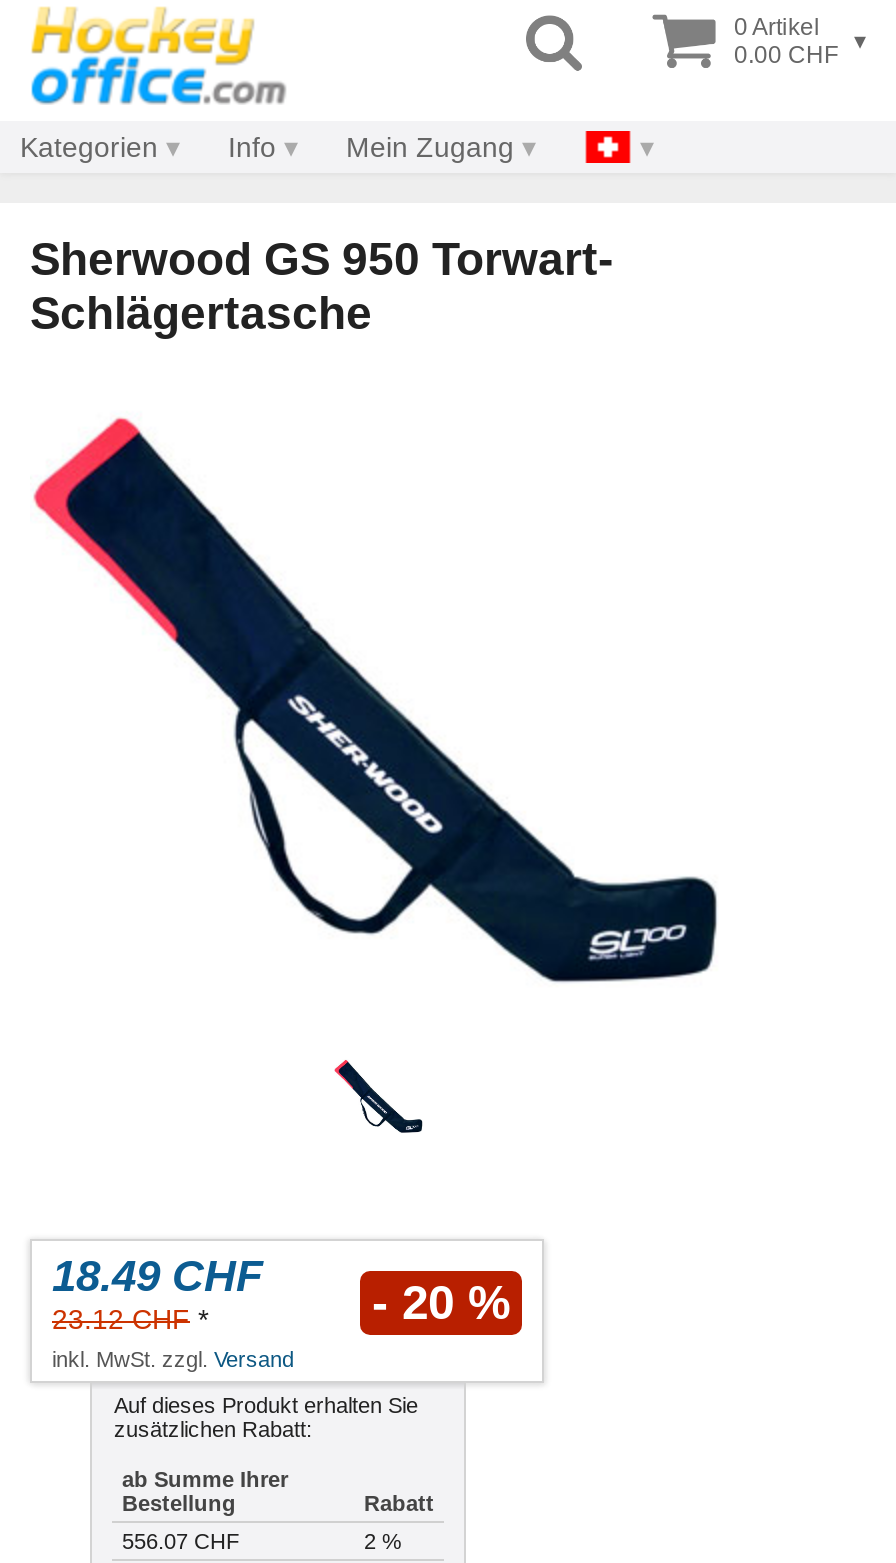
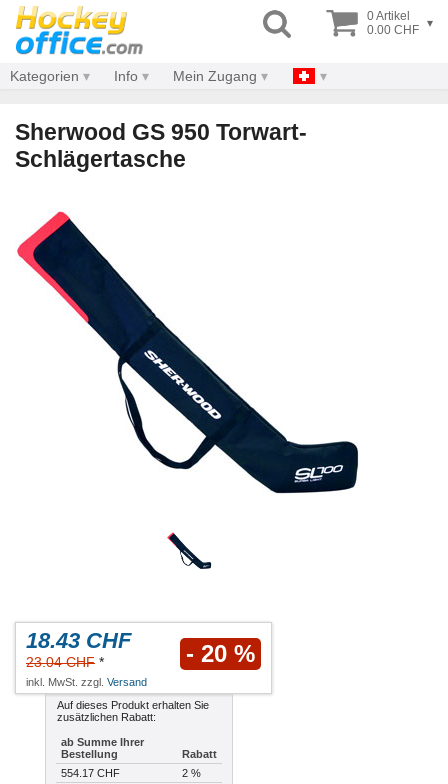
[52,1252,262,1302] 18.49 CHF -> [26,628,131,653] 18.43 CHF
[52,1304,208,1336] 23.12 CHF * -> [26,654,104,670] 23.04 CHF *
[122,1530,240,1554] 556.07 CHF -> [61,767,120,779] 554.17 CHF

